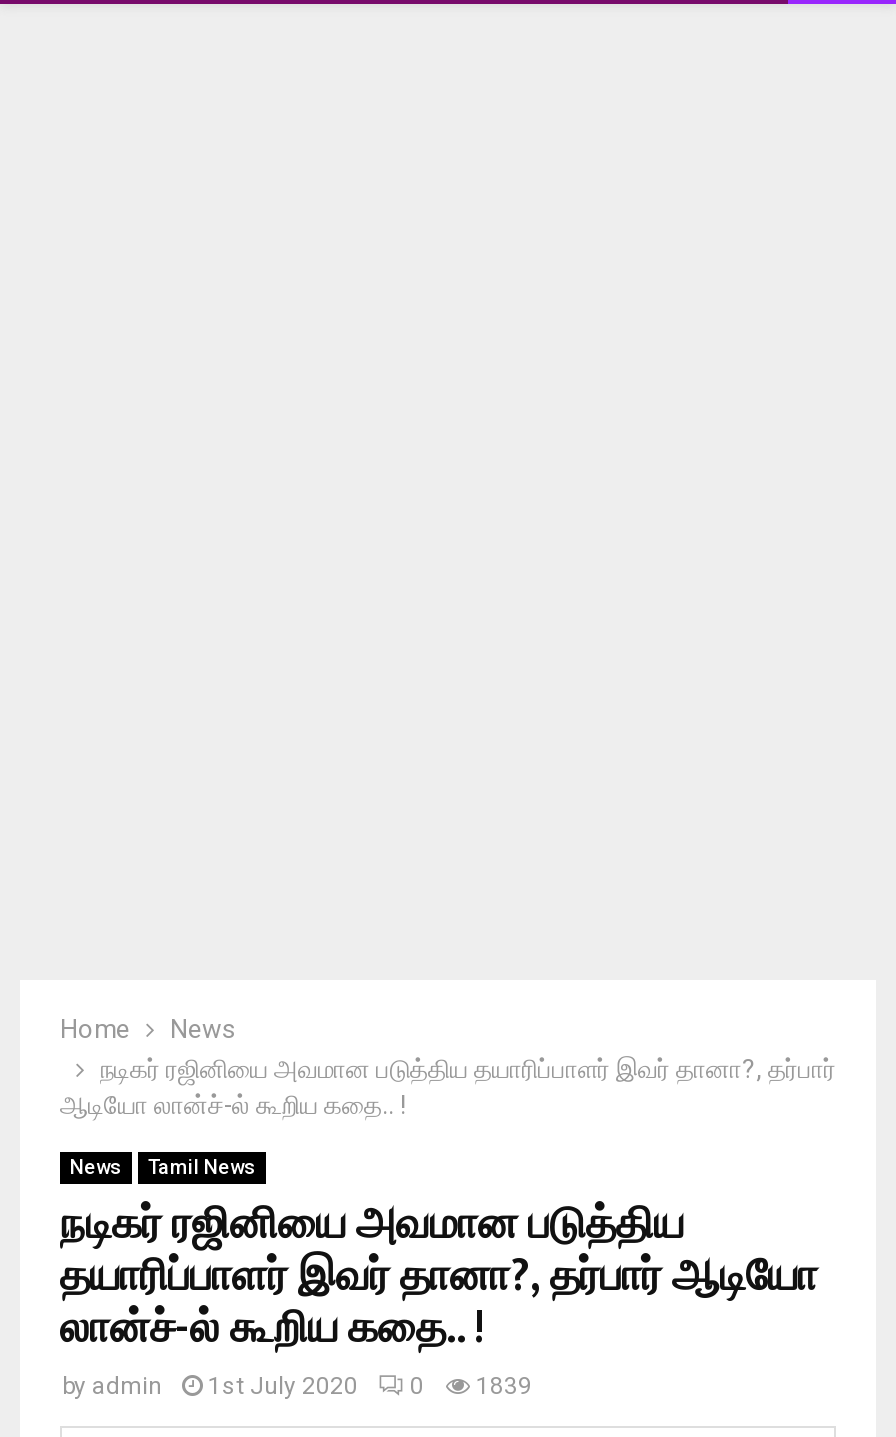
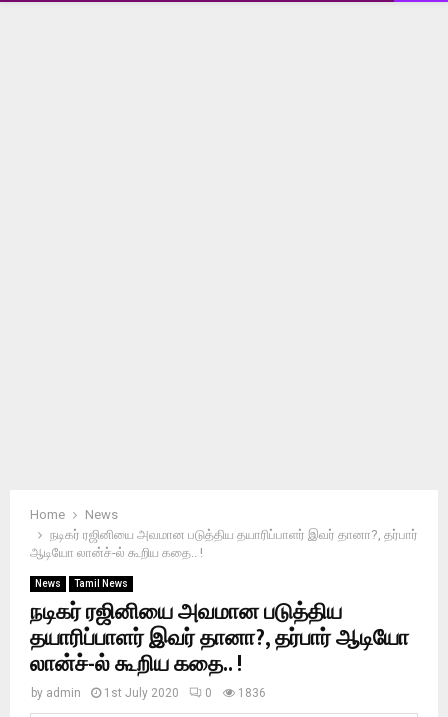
[62,1372,532,1400] by admin 1st July 2020 0 1839 -> [31,686,266,700] by admin 1st July 2020 0 1836

